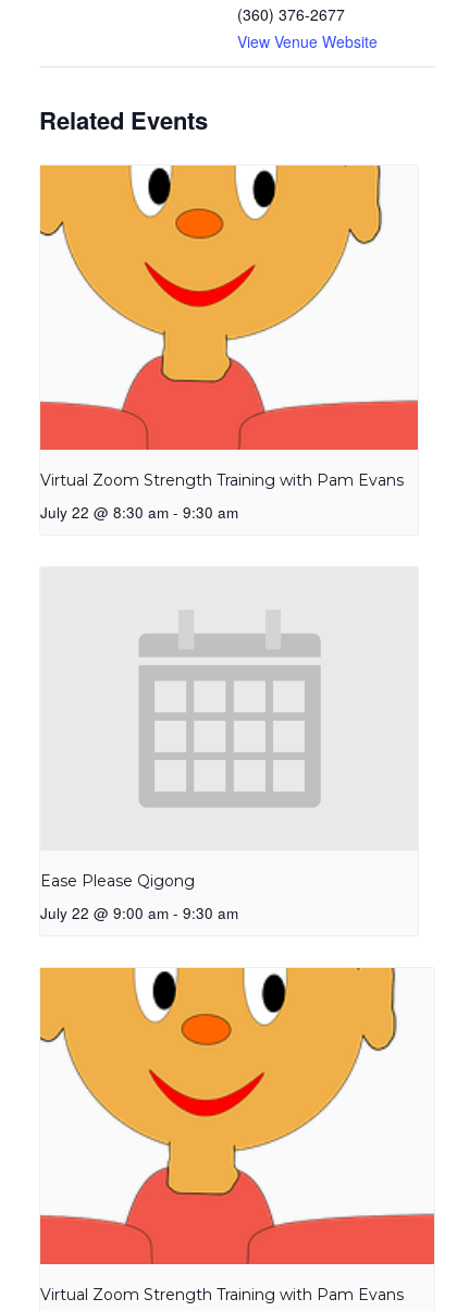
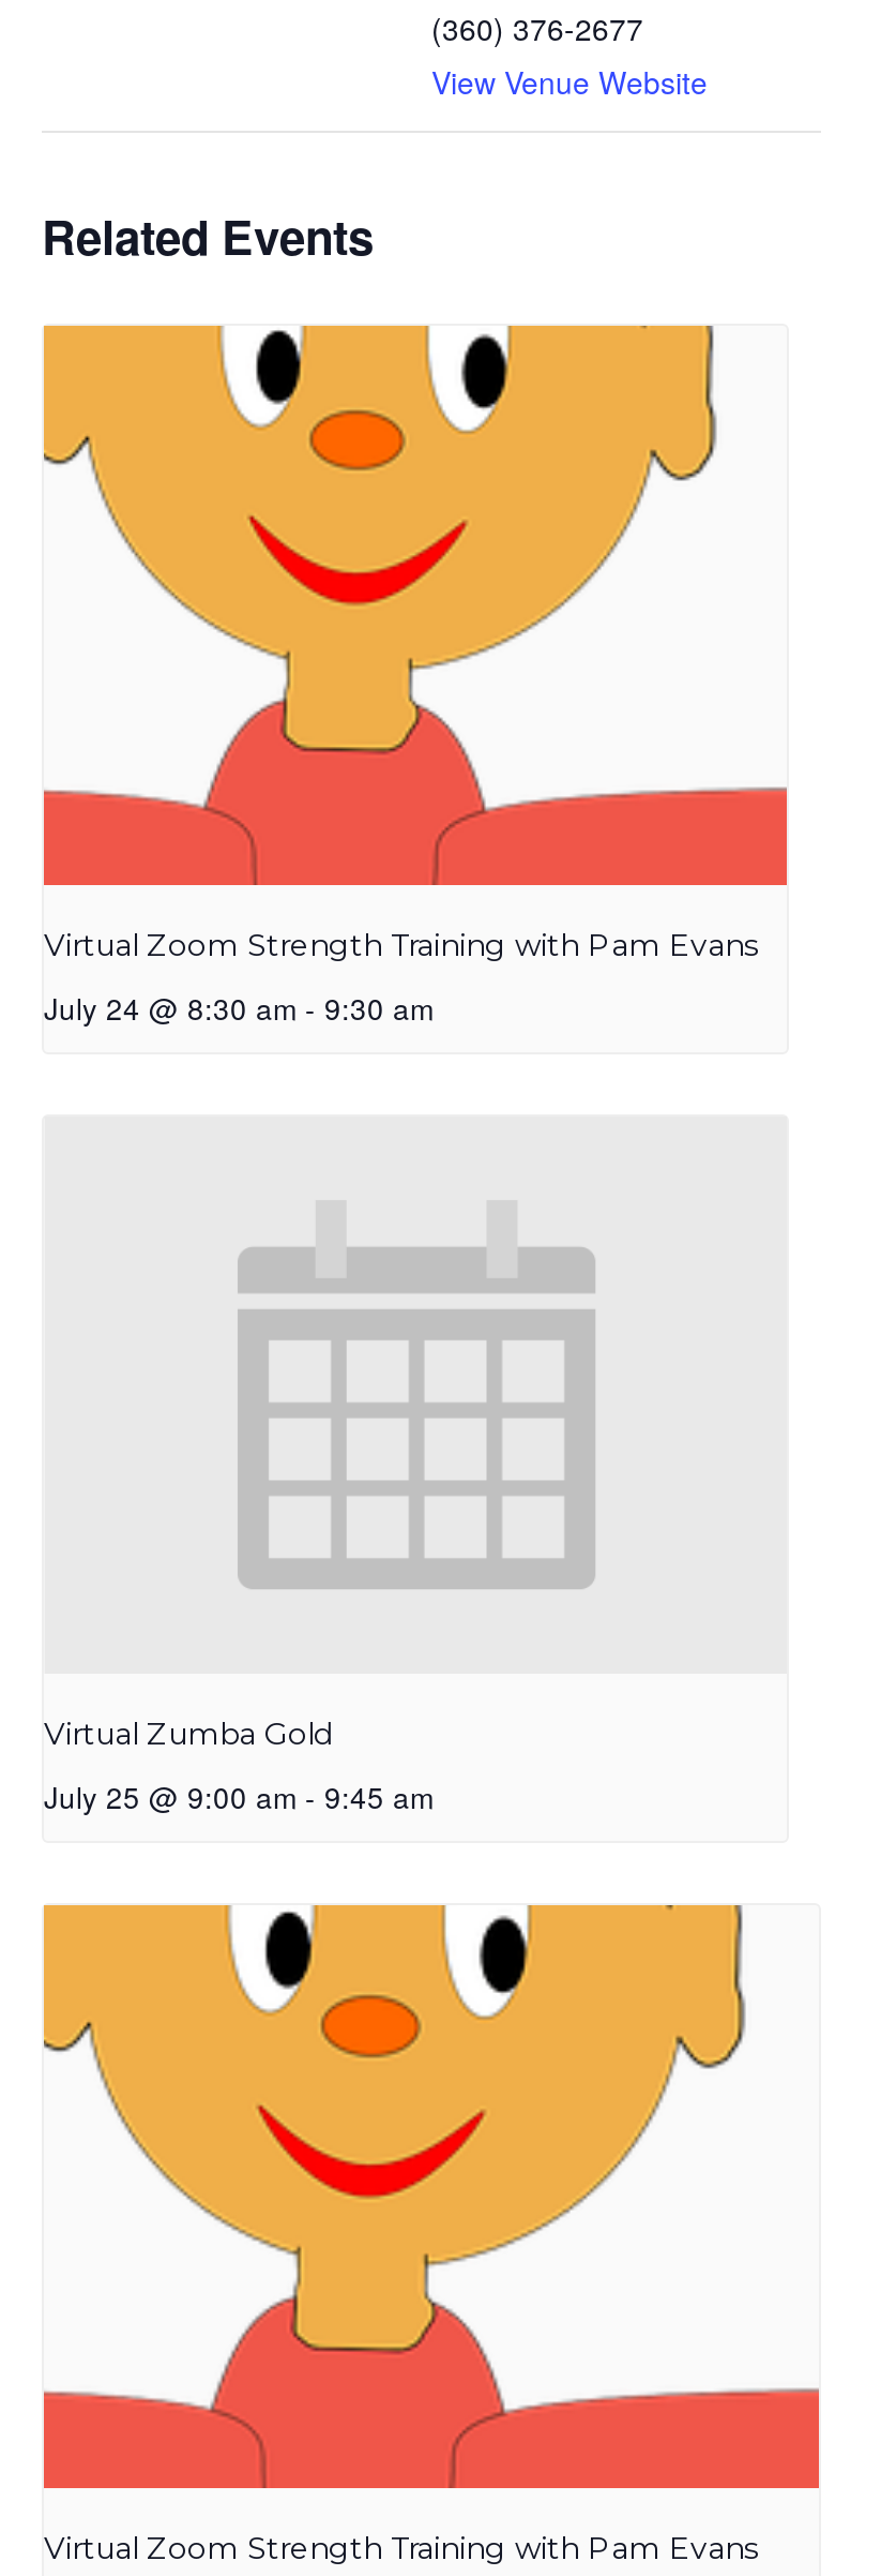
[40,502,238,522] July 22 @ 8:30 am - 9:30 am -> [44,987,434,1028] July 24 @ 8:30 am - 9:30 am
[40,871,195,891] Ease Please Qigong -> [44,1715,333,1753] Virtual Zumba Gold
[40,903,238,924] July 22 @ 9:00 am - 9:30 am -> [44,1777,434,1818] July 25 @ 9:00 am - 9:45 am

